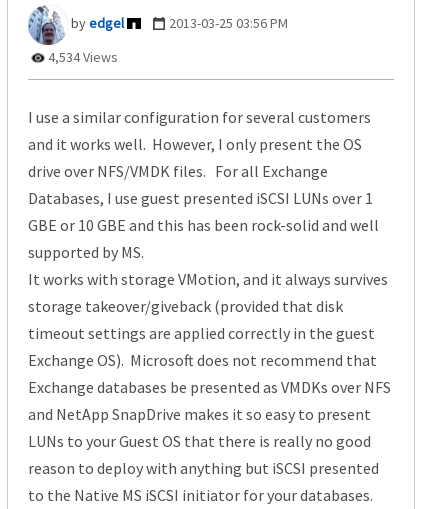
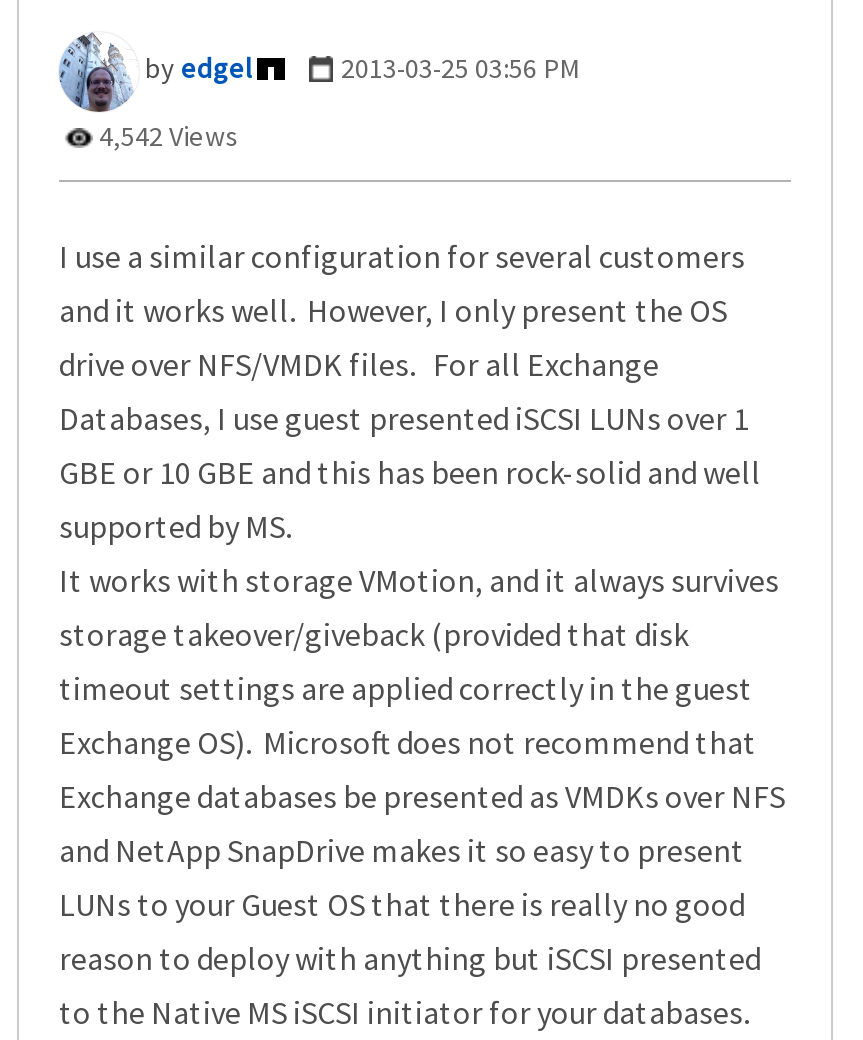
[45,48,118,66] 4,534 Views -> [93,118,239,154] 4,542 Views

